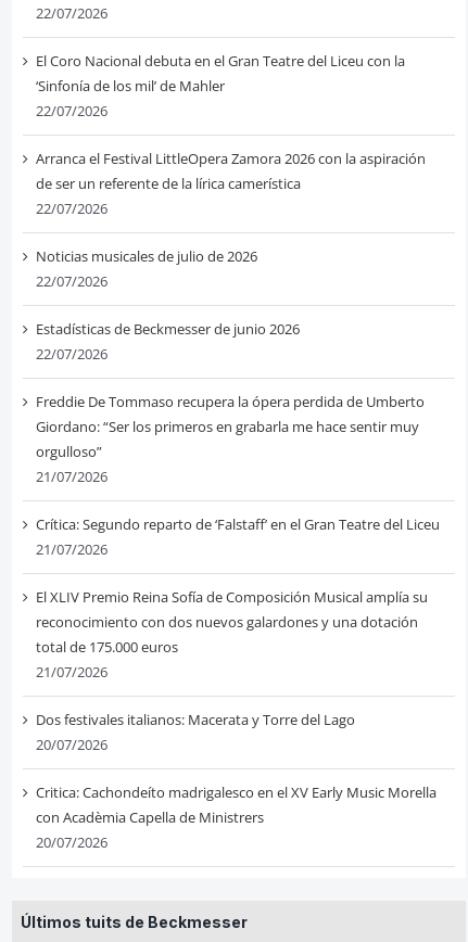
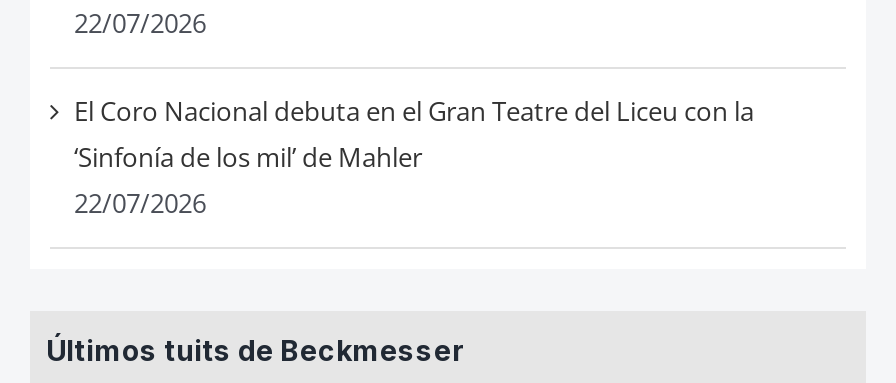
[36,148,440,851] Arranca el Festival LittleOpera Zamora 2026 con la aspiración | de ser un referente de la lírica camerística | 22/07/2026 | Noticias musicales de julio de 2026 | 22/07/2026 | Estadísticas de Beckmesser de junio 2026 | 22/07/2026 | Freddie De Tommaso recupera la ópera perdida de Umberto | Giordano: “Ser los primeros en grabarla me hace sentir muy | orgulloso” | 21/07/2026 | Crítica: Segundo reparto de ‘Falstaff’ en el Gran Teatre del Liceu | 21/07/2026 | El XLIV Premio Reina Sofía de Composición Musical amplía su | reconocimiento con dos nuevos galardones y una dotación | total de 175.000 euros | 21/07/2026 | Dos festivales italianos: Macerata y Torre del Lago | 20/07/2026 | Critica: Cachondeíto madrigalesco en el XV Early Music Morella | con Acadèmia Capella de Ministrers | 20/07/2026 -> none

